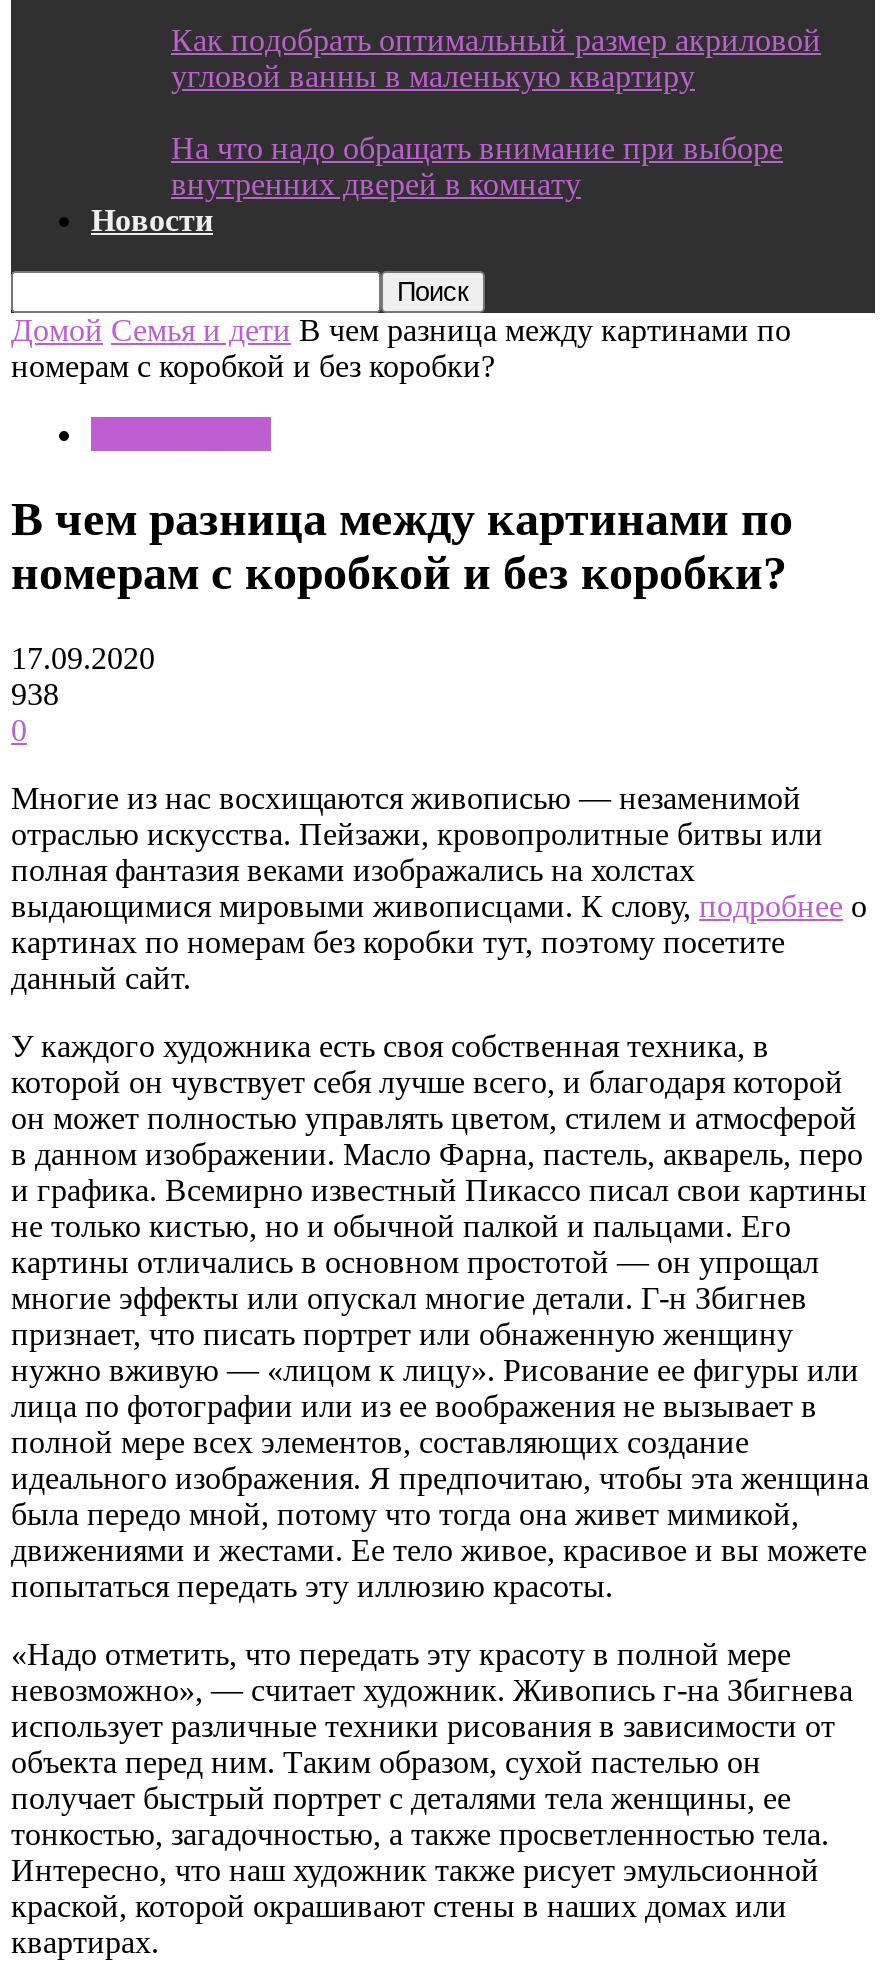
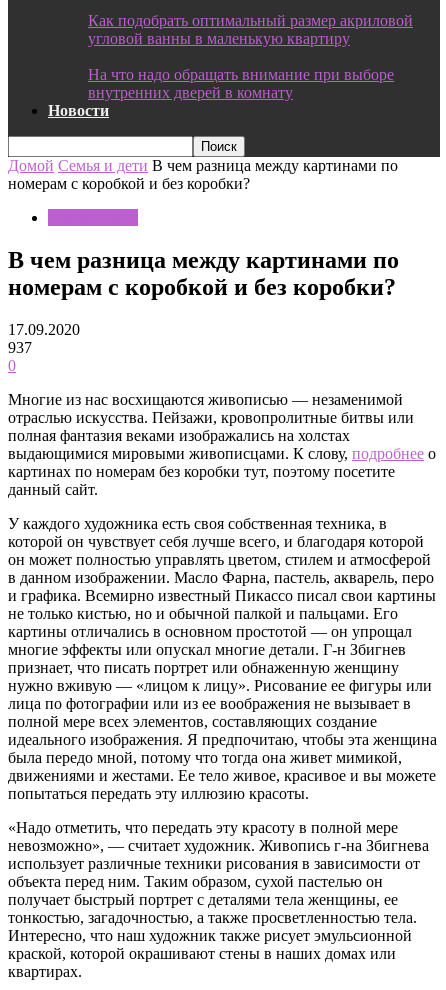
[11,677,59,711] 938 -> [8,339,32,356] 937

